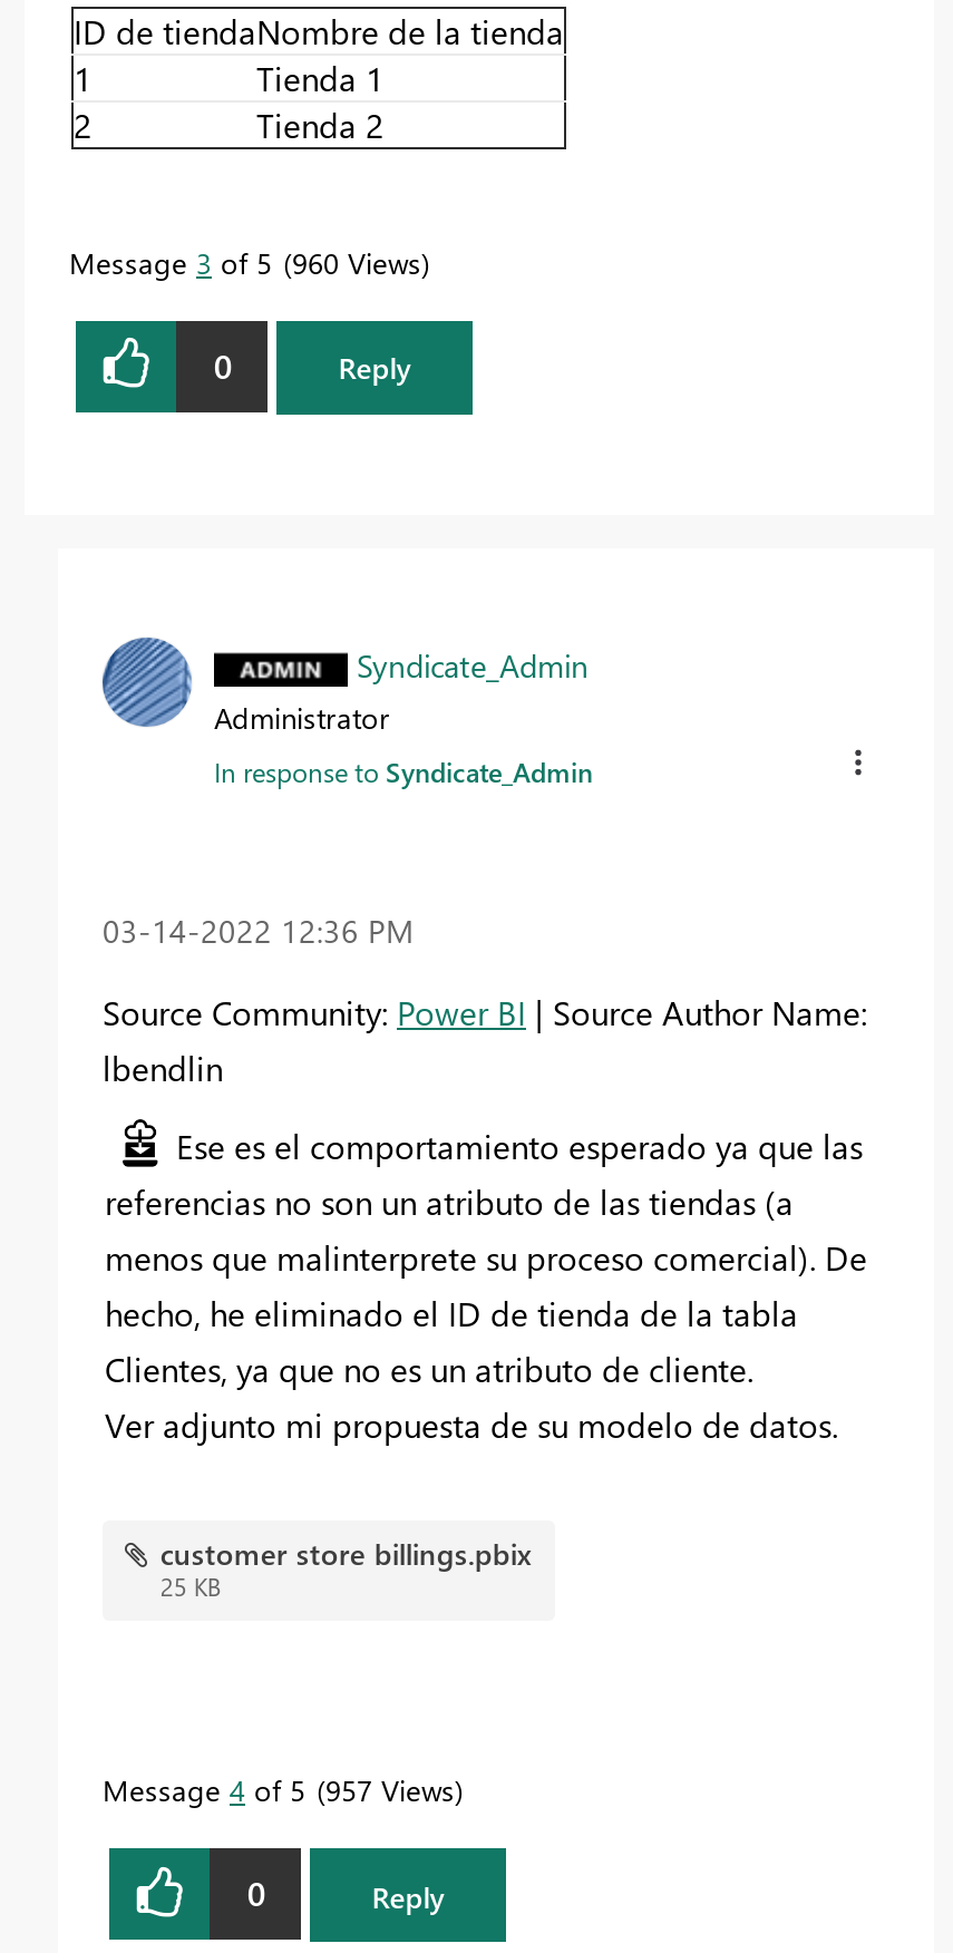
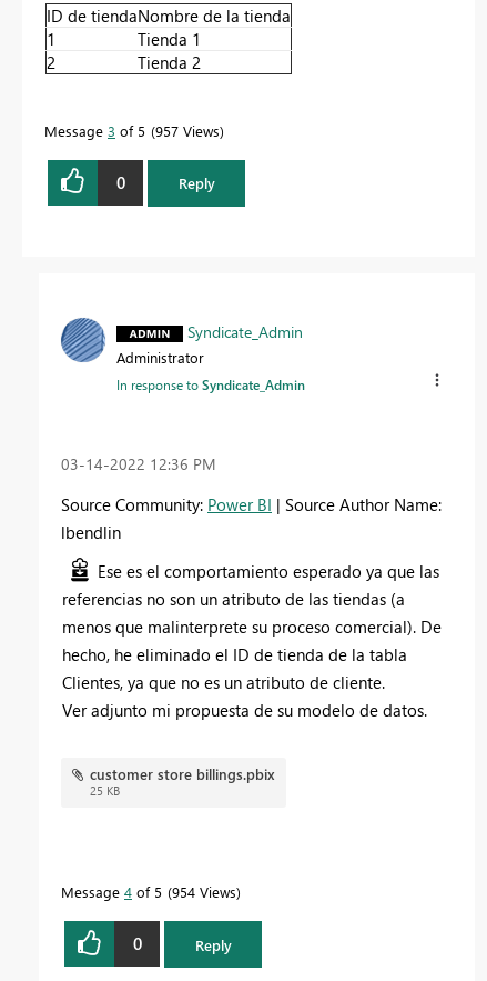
[69,242,421,280] Message 3 of 5 960 Views -> [44,121,220,139] Message 3 of 5 957 Views
[103,1770,455,1808] Message 4 of 5 957 Views -> [61,882,236,901] Message 4 of 5 954 Views

